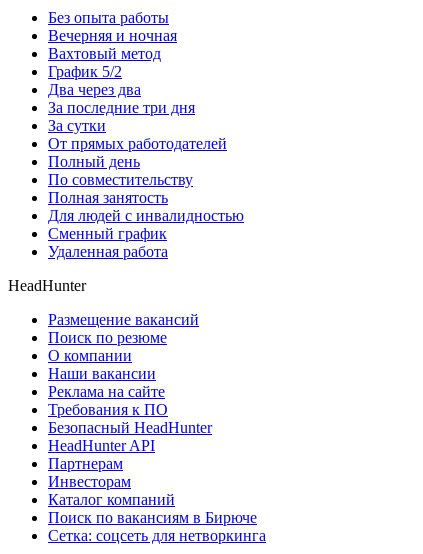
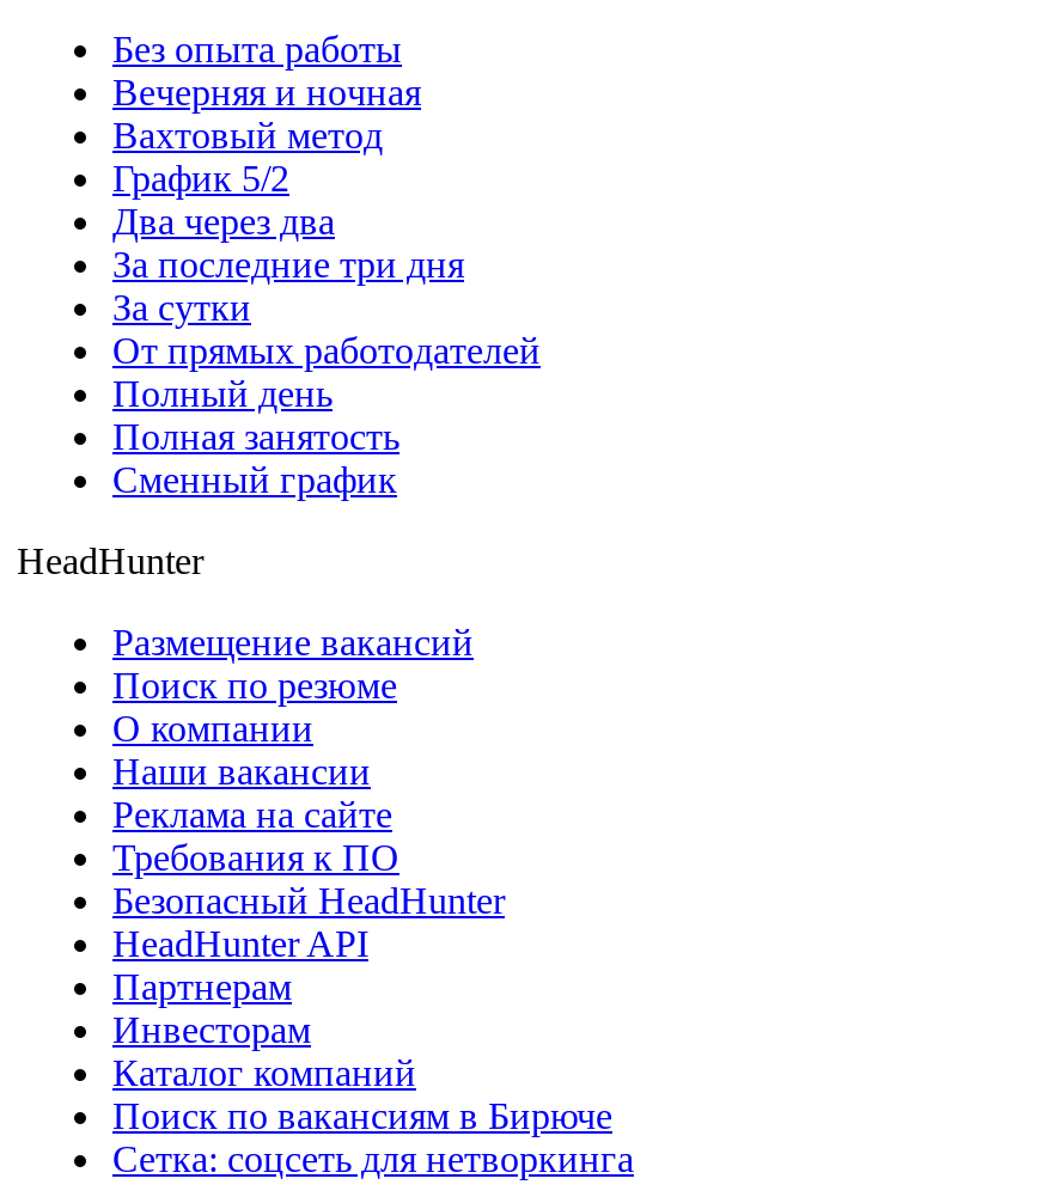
[48,171,193,188] По совместительству -> none
[48,207,244,224] Для людей с инвалидностью -> none
[48,243,168,260] Удаленная работа -> none

